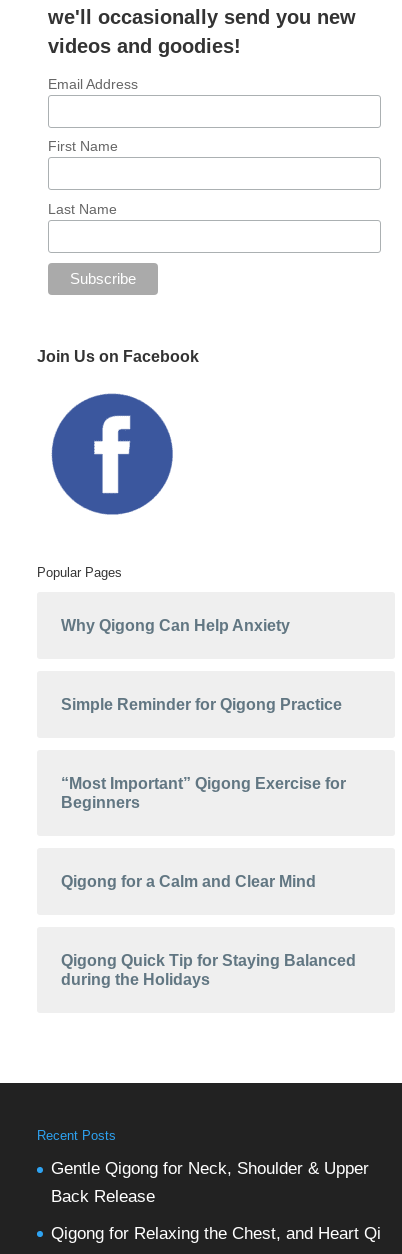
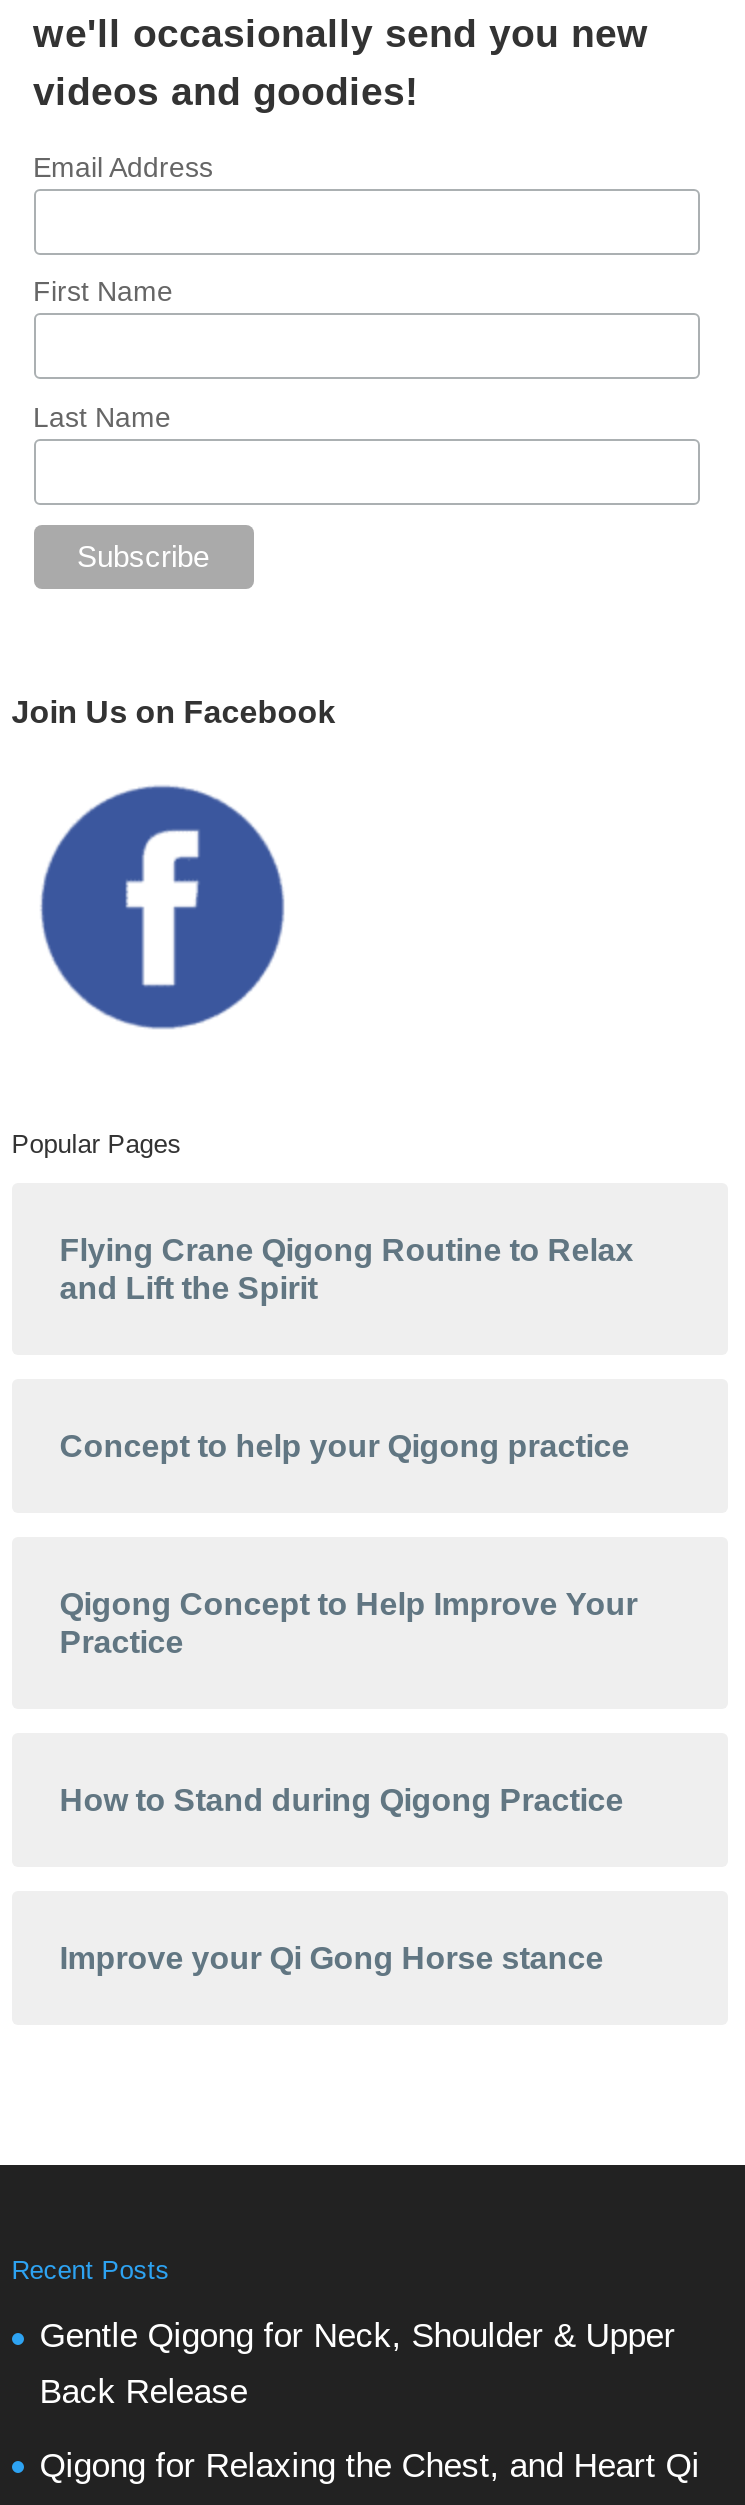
[61,617,290,634] Why Qigong Can Help Anxiety -> [60,1234,634,1306] Flying Crane Qigong Routine to Relax | and Lift the Spirit
[61,696,342,713] Simple Reminder for Qigong Practice -> [60,1430,630,1464] Concept to help your Qigong practice
[61,775,346,811] “Most Important” Qigong Exercise for | Beginners -> [60,1588,638,1660] Qigong Concept to Help Improve Your | Practice
[61,873,316,890] Qigong for a Calm and Clear Mind -> [60,1784,624,1818] How to Stand during Qigong Practice
[61,952,356,988] Qigong Quick Tip for Staying Balanced | during the Holidays -> [60,1942,604,1976] Improve your Qi Gong Horse stance

